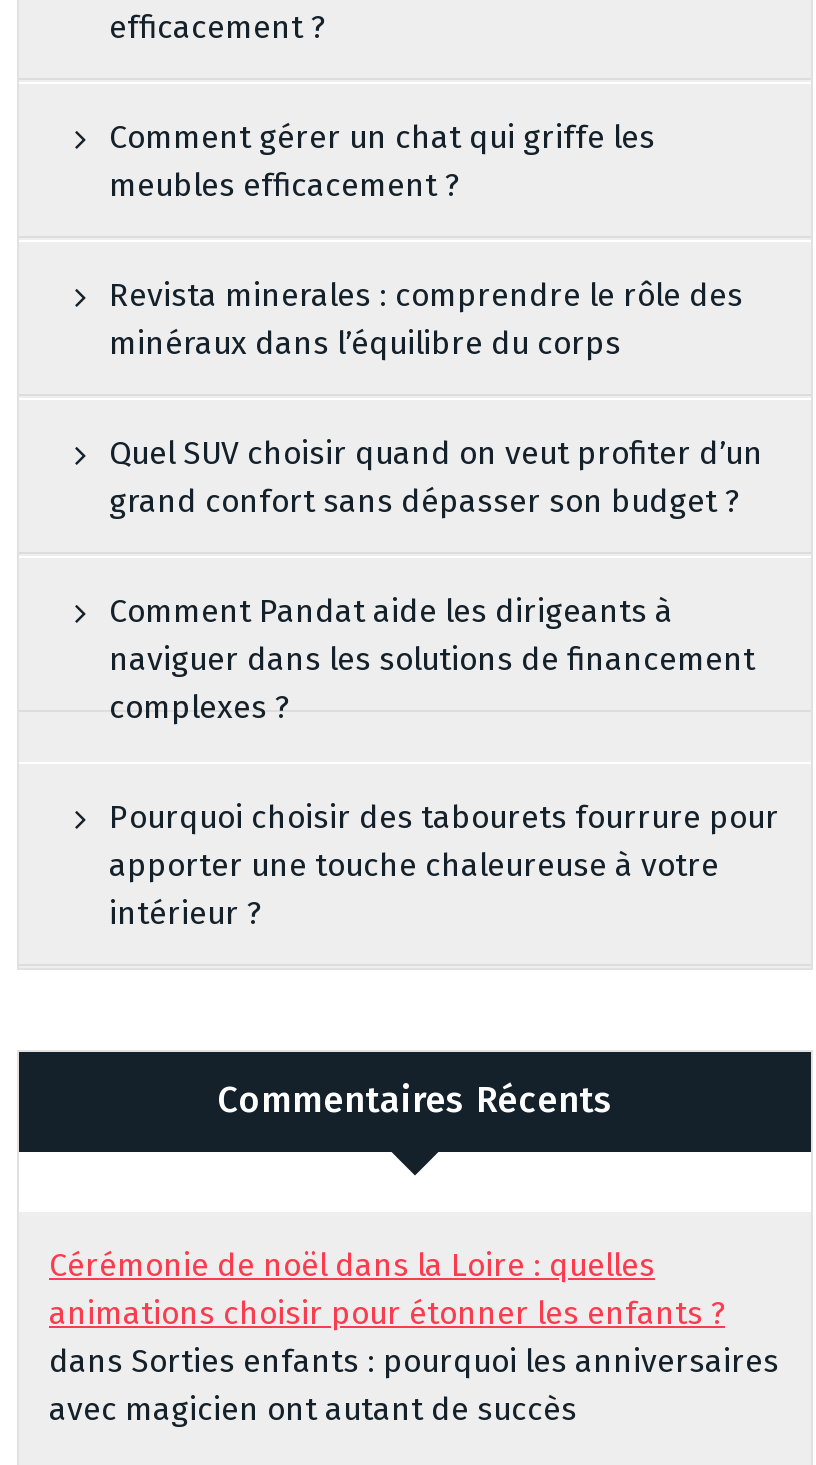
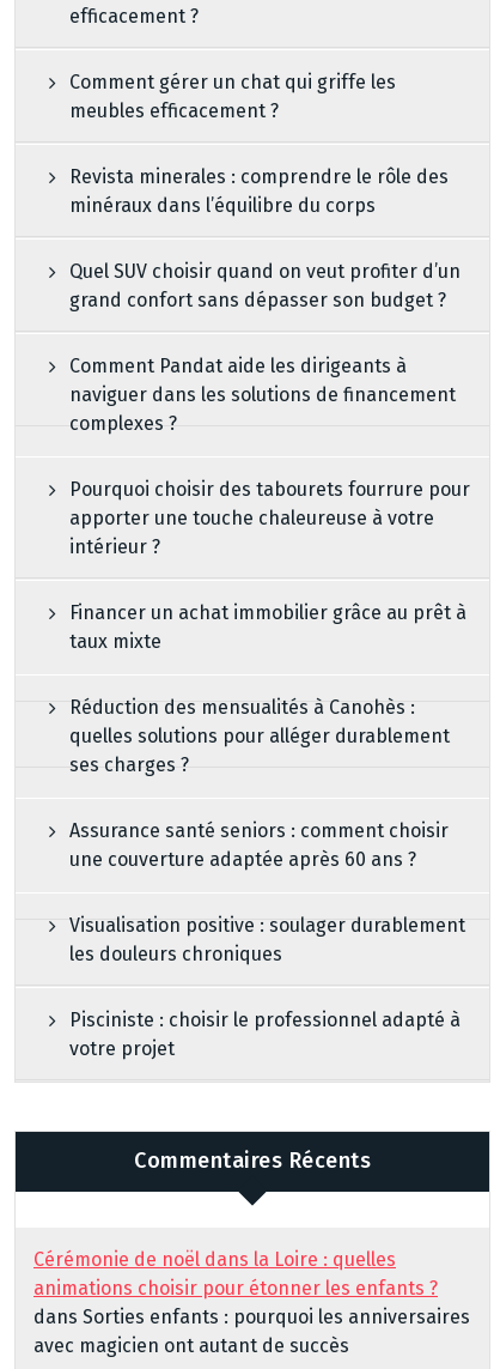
none -> [69,601,466,1060] Financer un achat immobilier grâce au prêt à | taux mixte | Réduction des mensualités à Canohès : | quelles solutions pour alléger durablement | ses charges ? | Assurance santé seniors : comment choisir | une couverture adaptée après 60 ans ? | Visualisation positive : soulager durablement | les douleurs chroniques | Pisciniste : choisir le professionnel adapté à | votre projet

